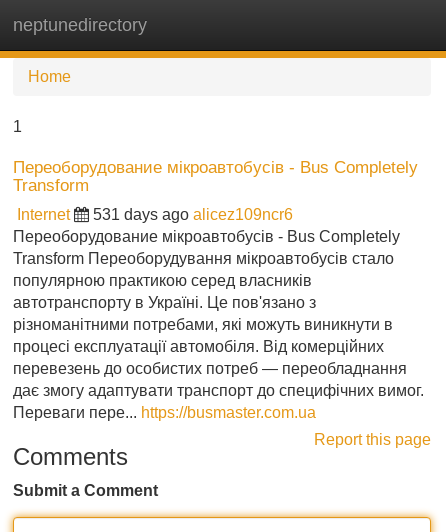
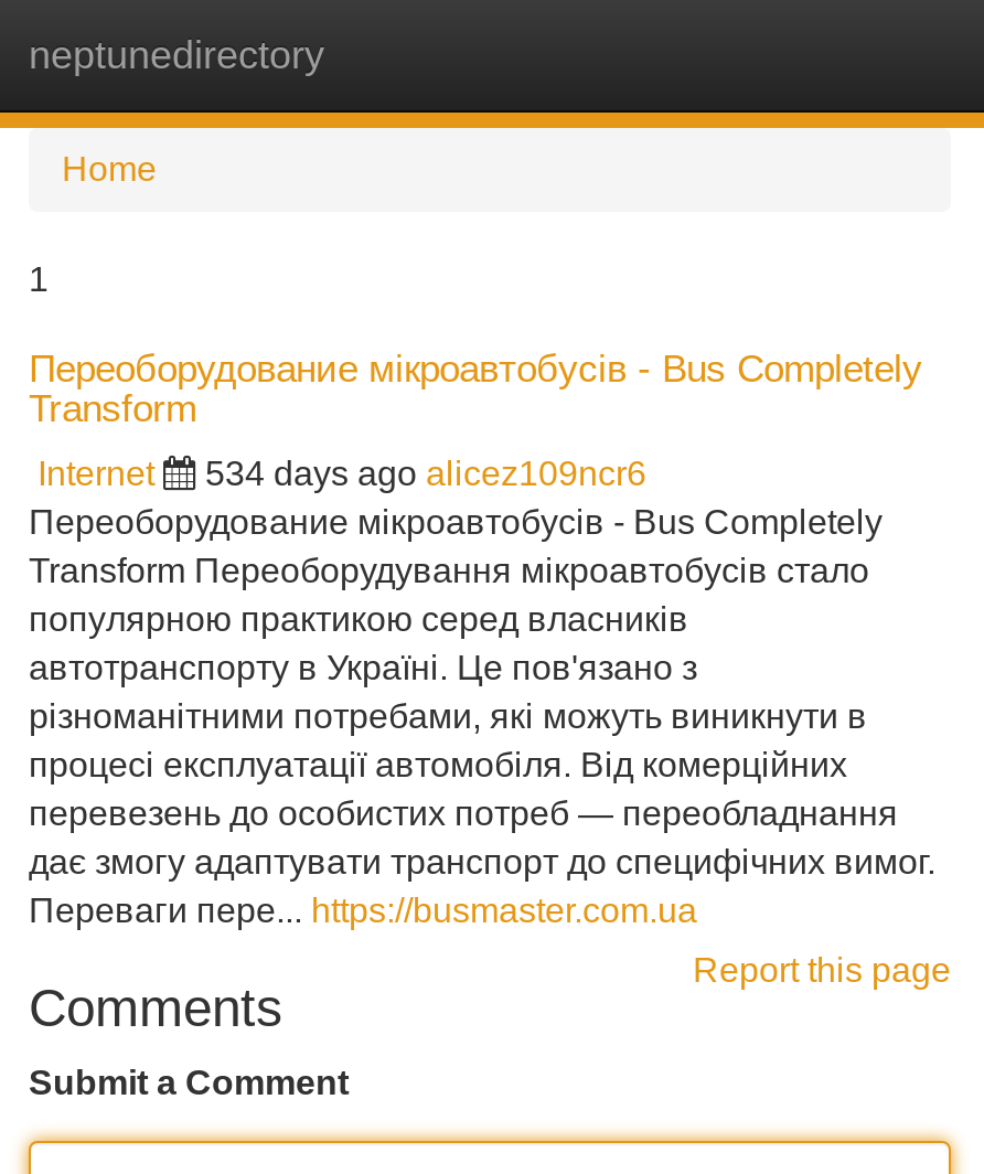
[93,206,293,223] 531 days ago alicez109ncr6 -> [205,455,646,492] 534 days ago alicez109ncr6

